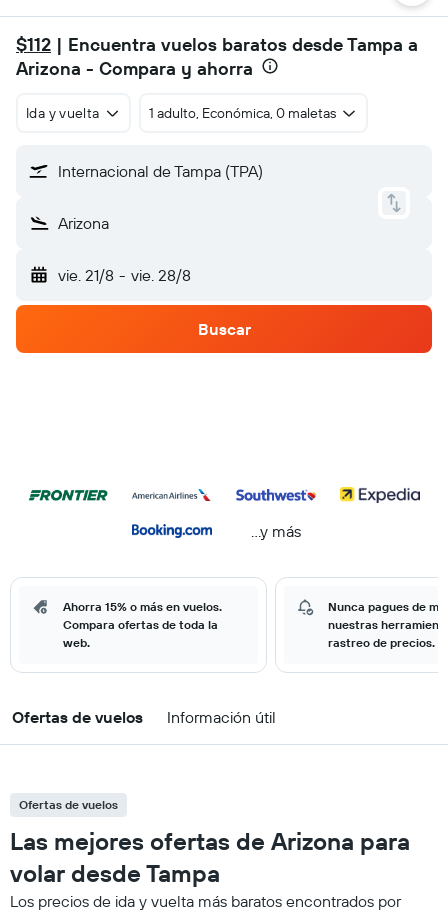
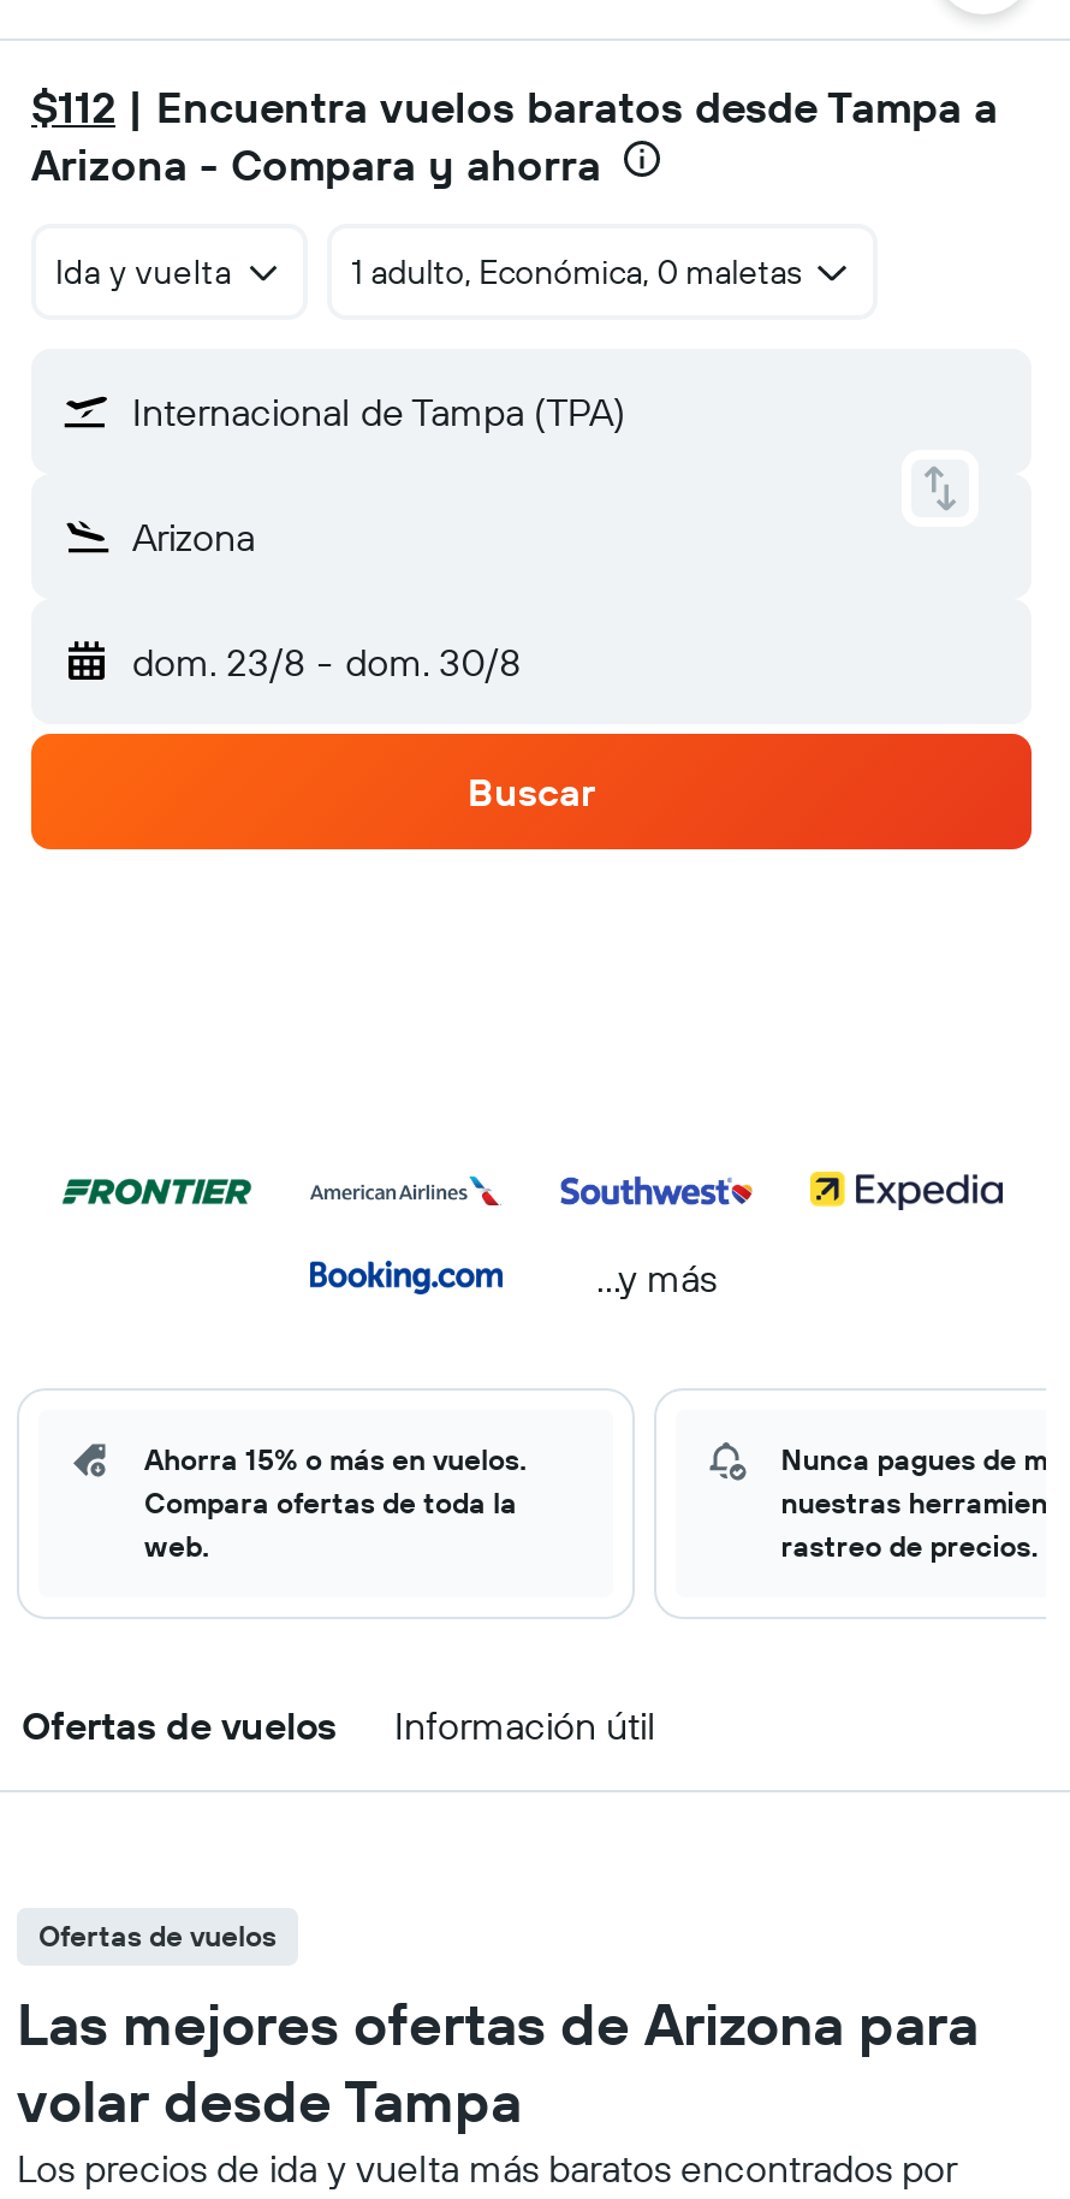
[58,265,191,285] vie. 21/8 - vie. 28/8 -> [132,638,521,686] dom. 23/8 - dom. 30/8

